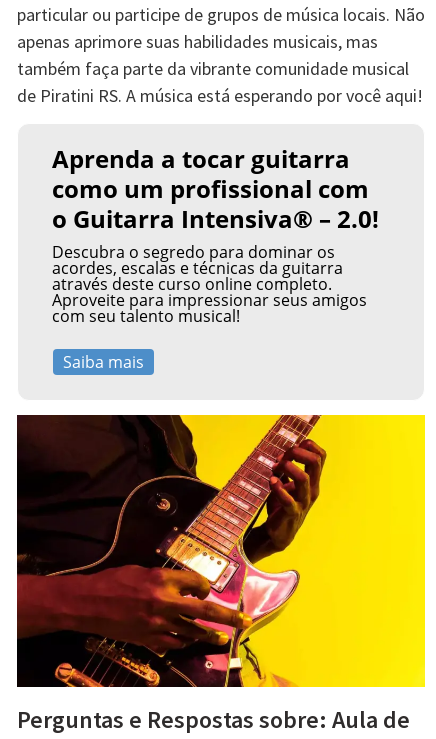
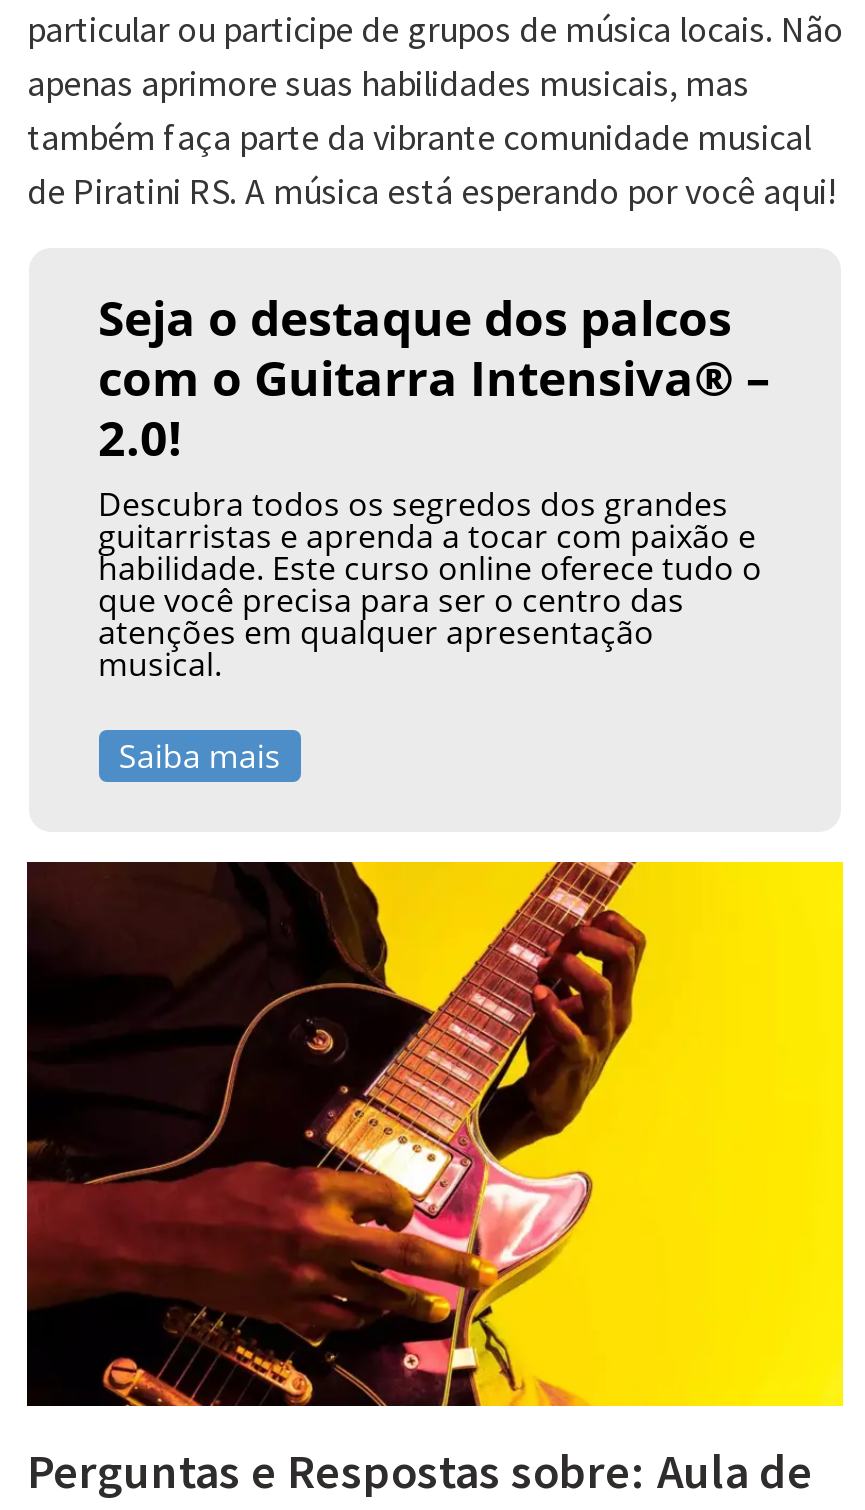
[52,142,379,327] Aprenda a tocar guitarra | como um profissional com | o Guitarra Intensiva® – 2.0! | Descubra o segredo para dominar os | acordes, escalas e técnicas da guitarra | através deste curso online completo. | Aproveite para impressionar seus amigos | com seu talento musical! -> [98,284,770,686] Seja o destaque dos palcos | com o Guitarra Intensiva® – | 2.0! | Descubra todos os segredos dos grandes | guitarristas e aprenda a tocar com paixão e | habilidade. Este curso online oferece tudo o | que você precisa para ser o centro das | atenções em qualquer apresentação | musical.

